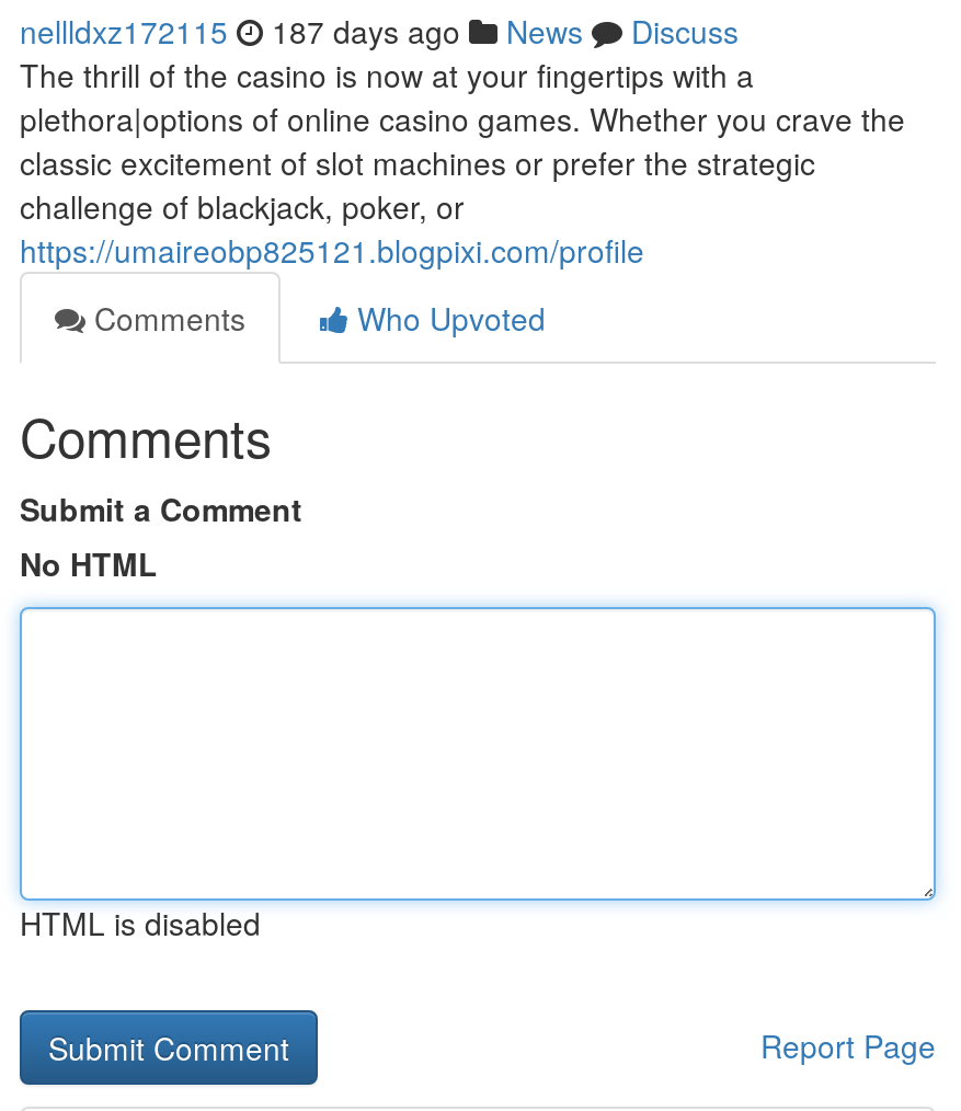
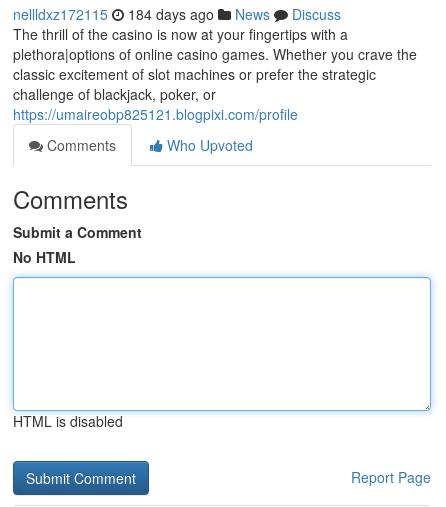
[20,9,739,53] nellldxz172115 187 days ago News Discuss -> [13,4,341,24] nellldxz172115 184 days ago News Discuss

